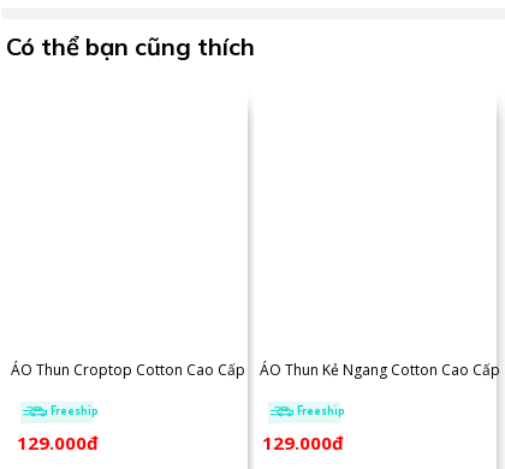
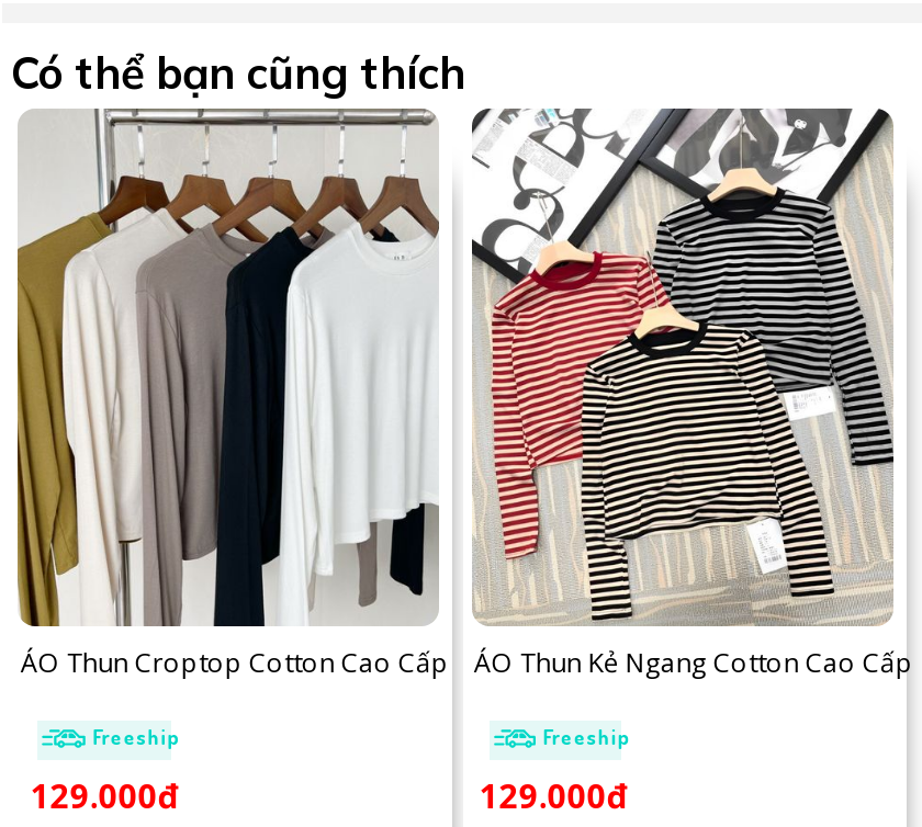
none -> [15,106,441,628] [image]
none -> [470,106,896,628] [image]

